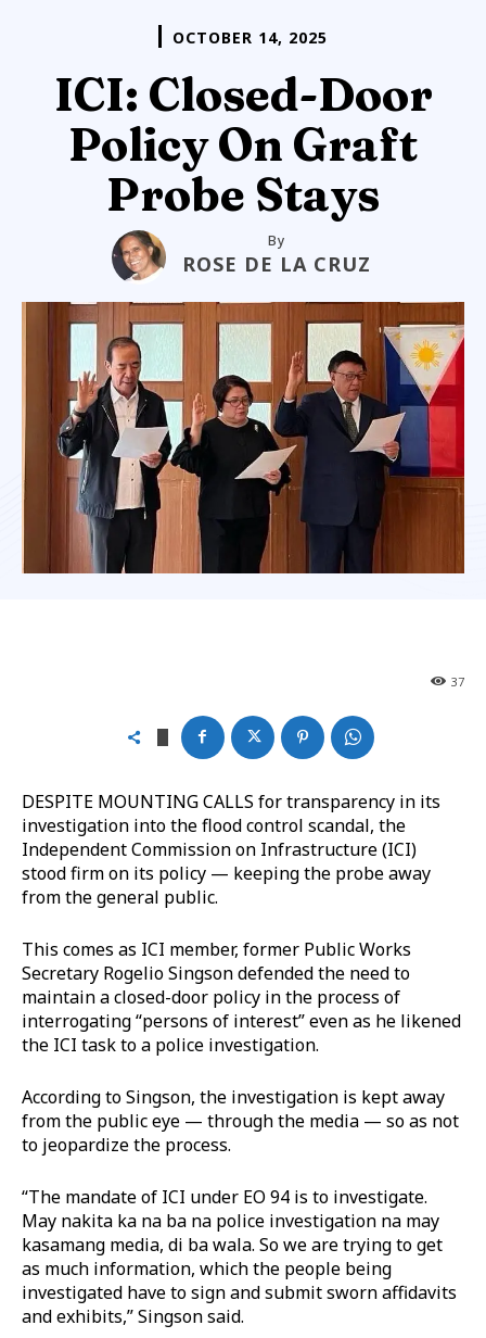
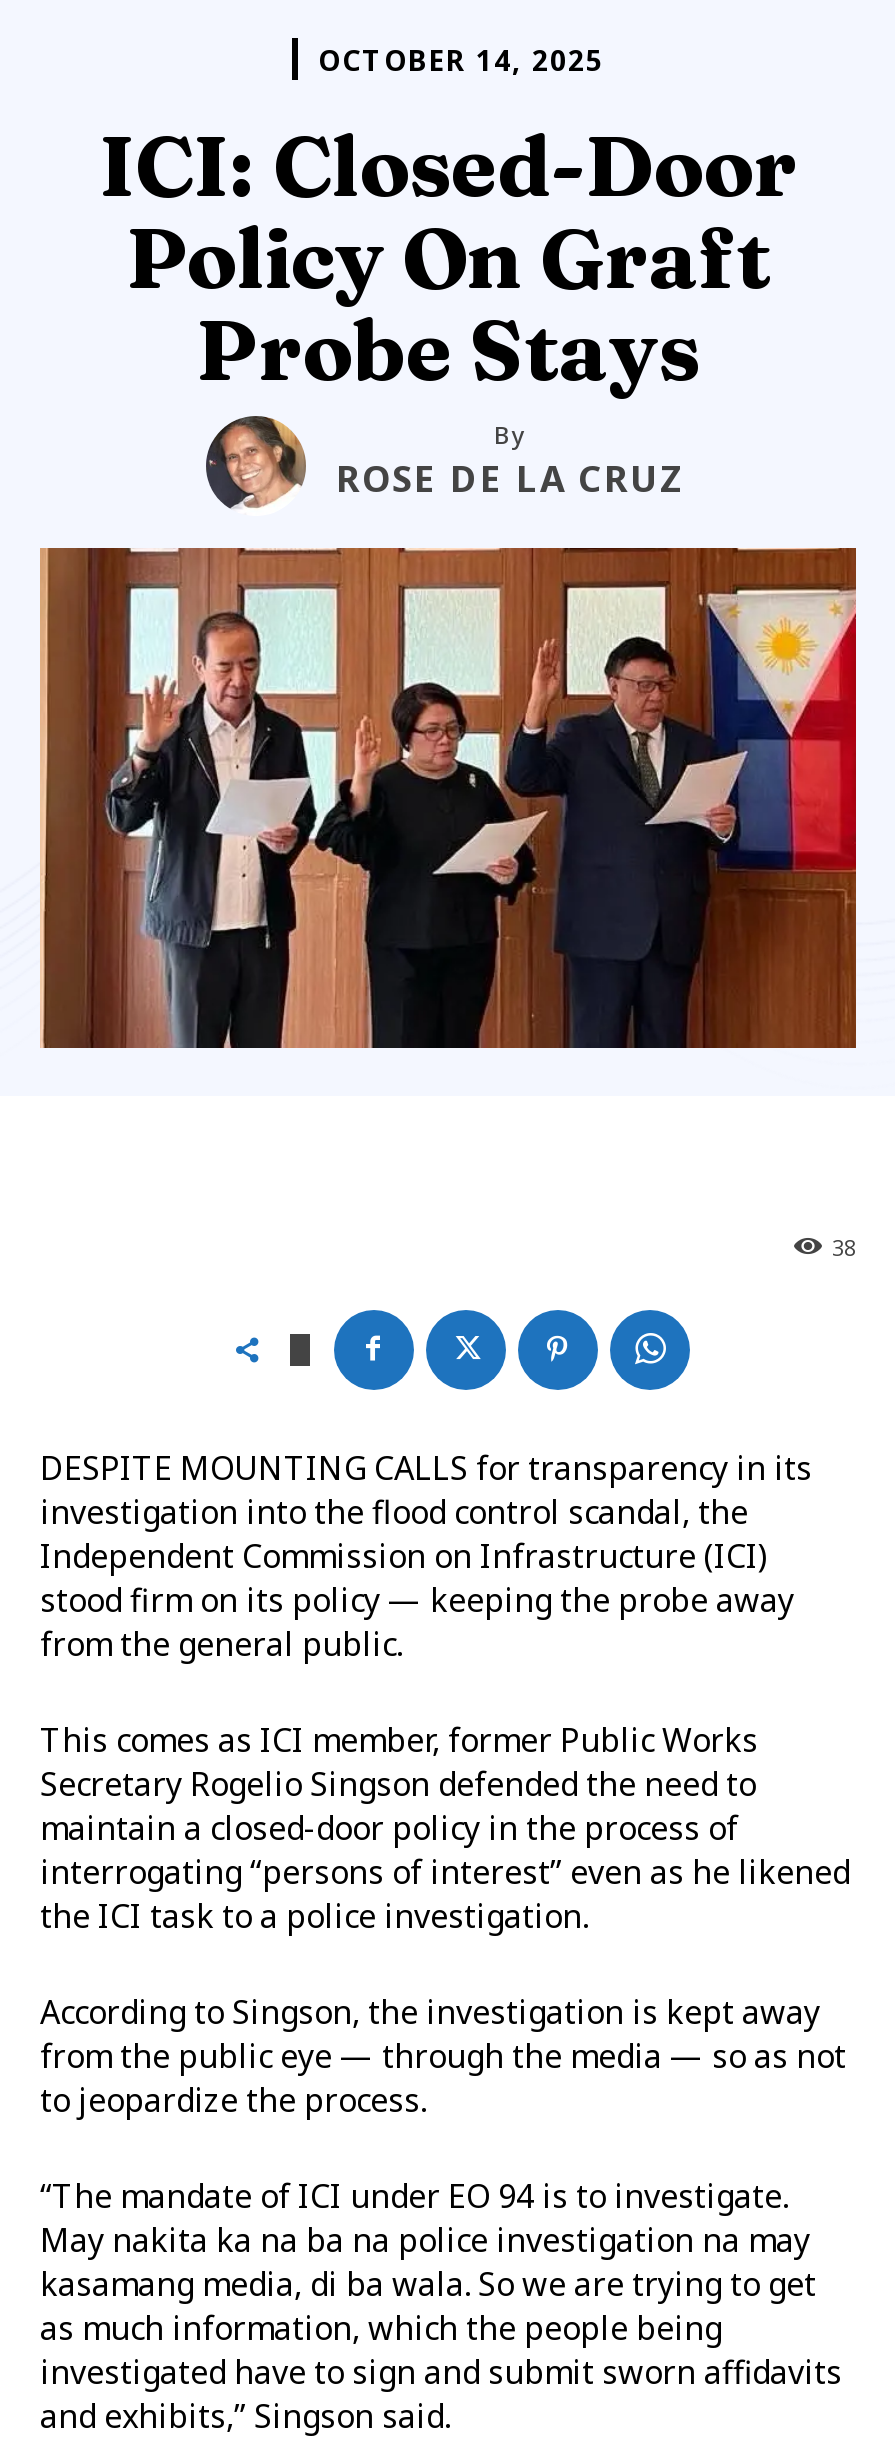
[451,673,464,689] 37 -> [832,1231,856,1261] 38

